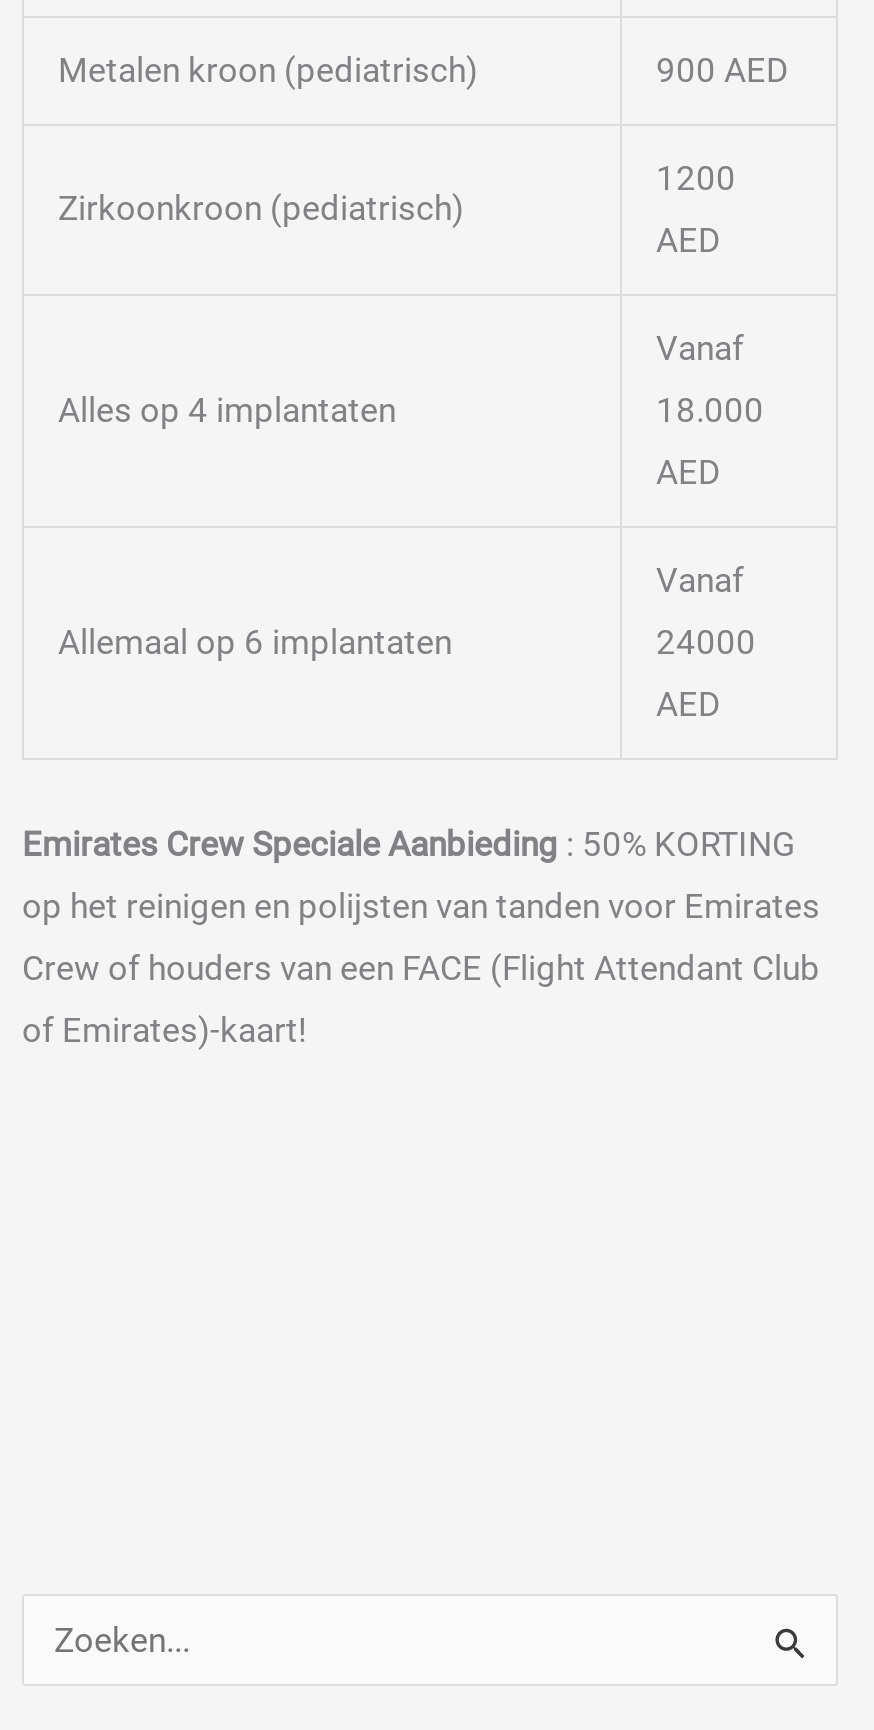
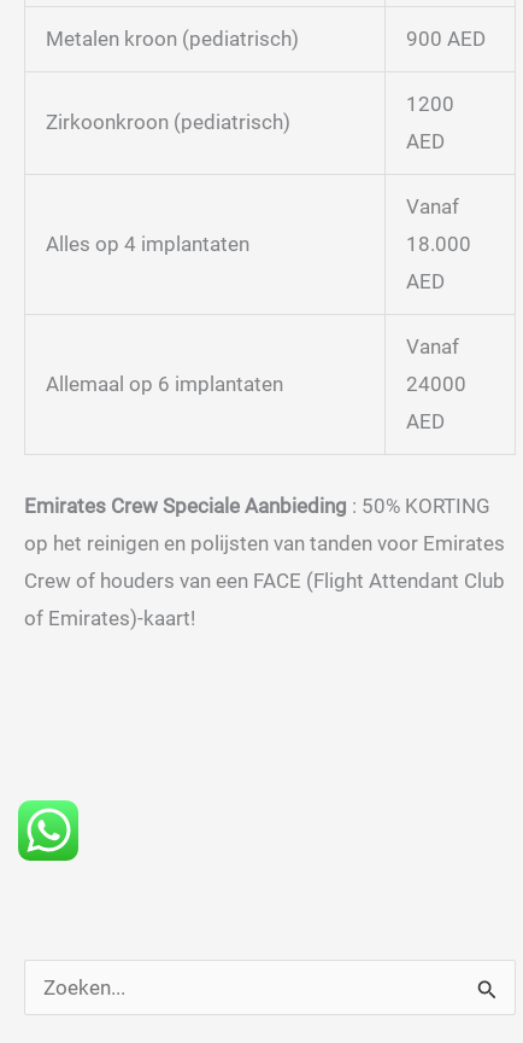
none -> [16,799,81,863] [image]

